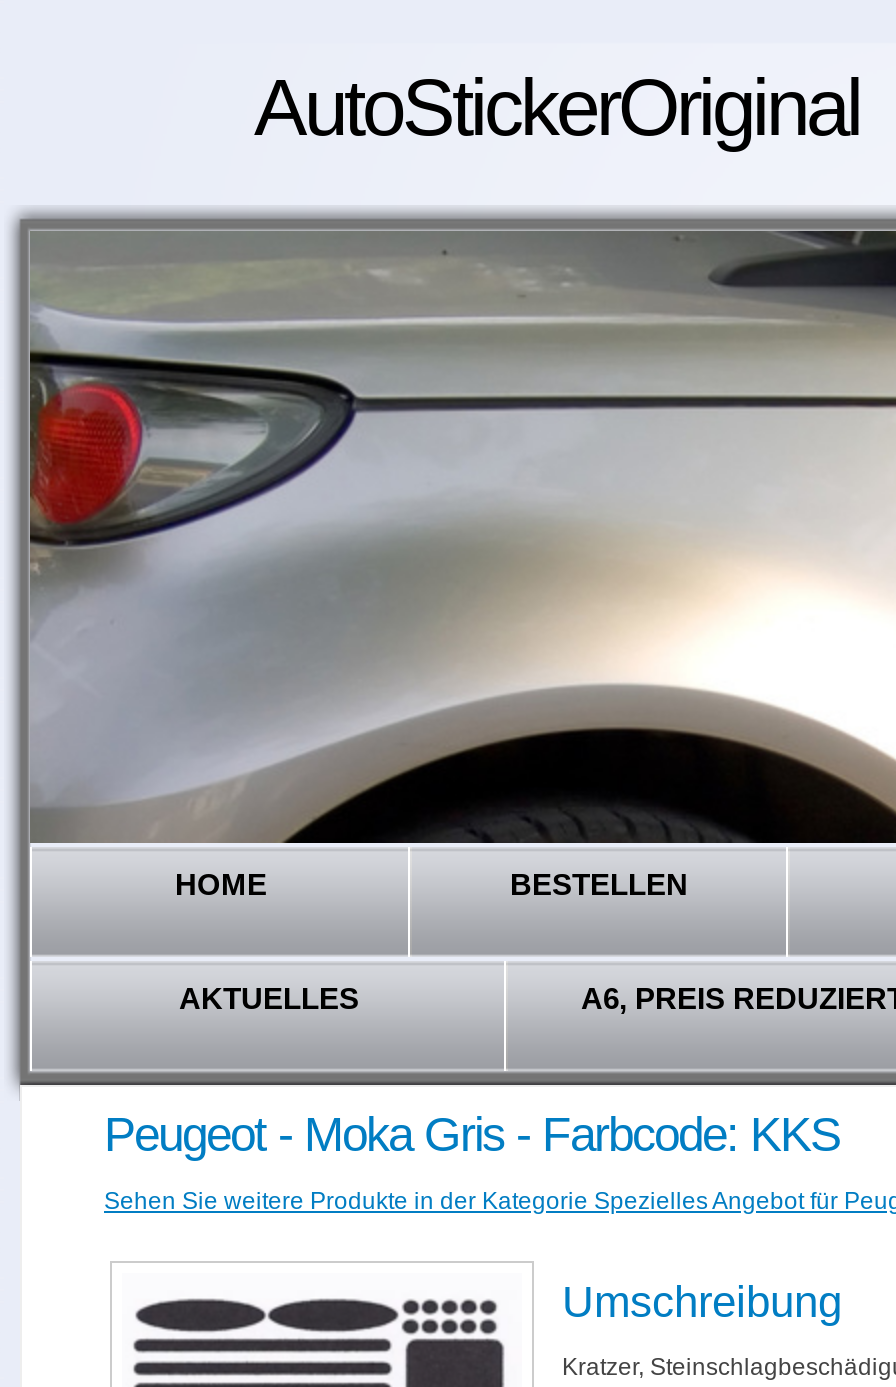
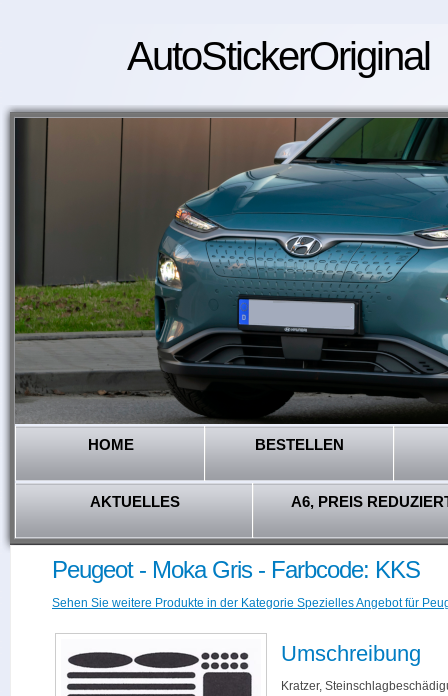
[28,231,890,843] [image] -> [14,117,445,424] [image]

